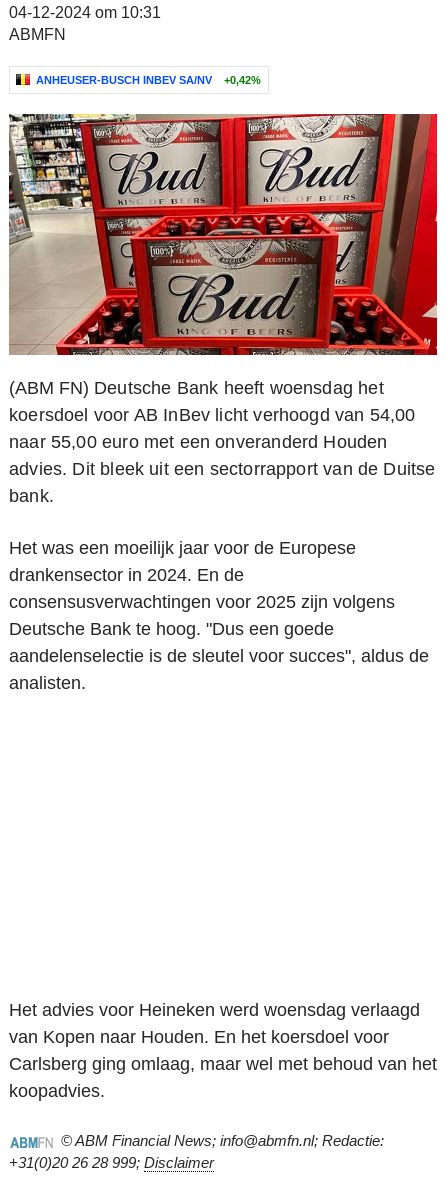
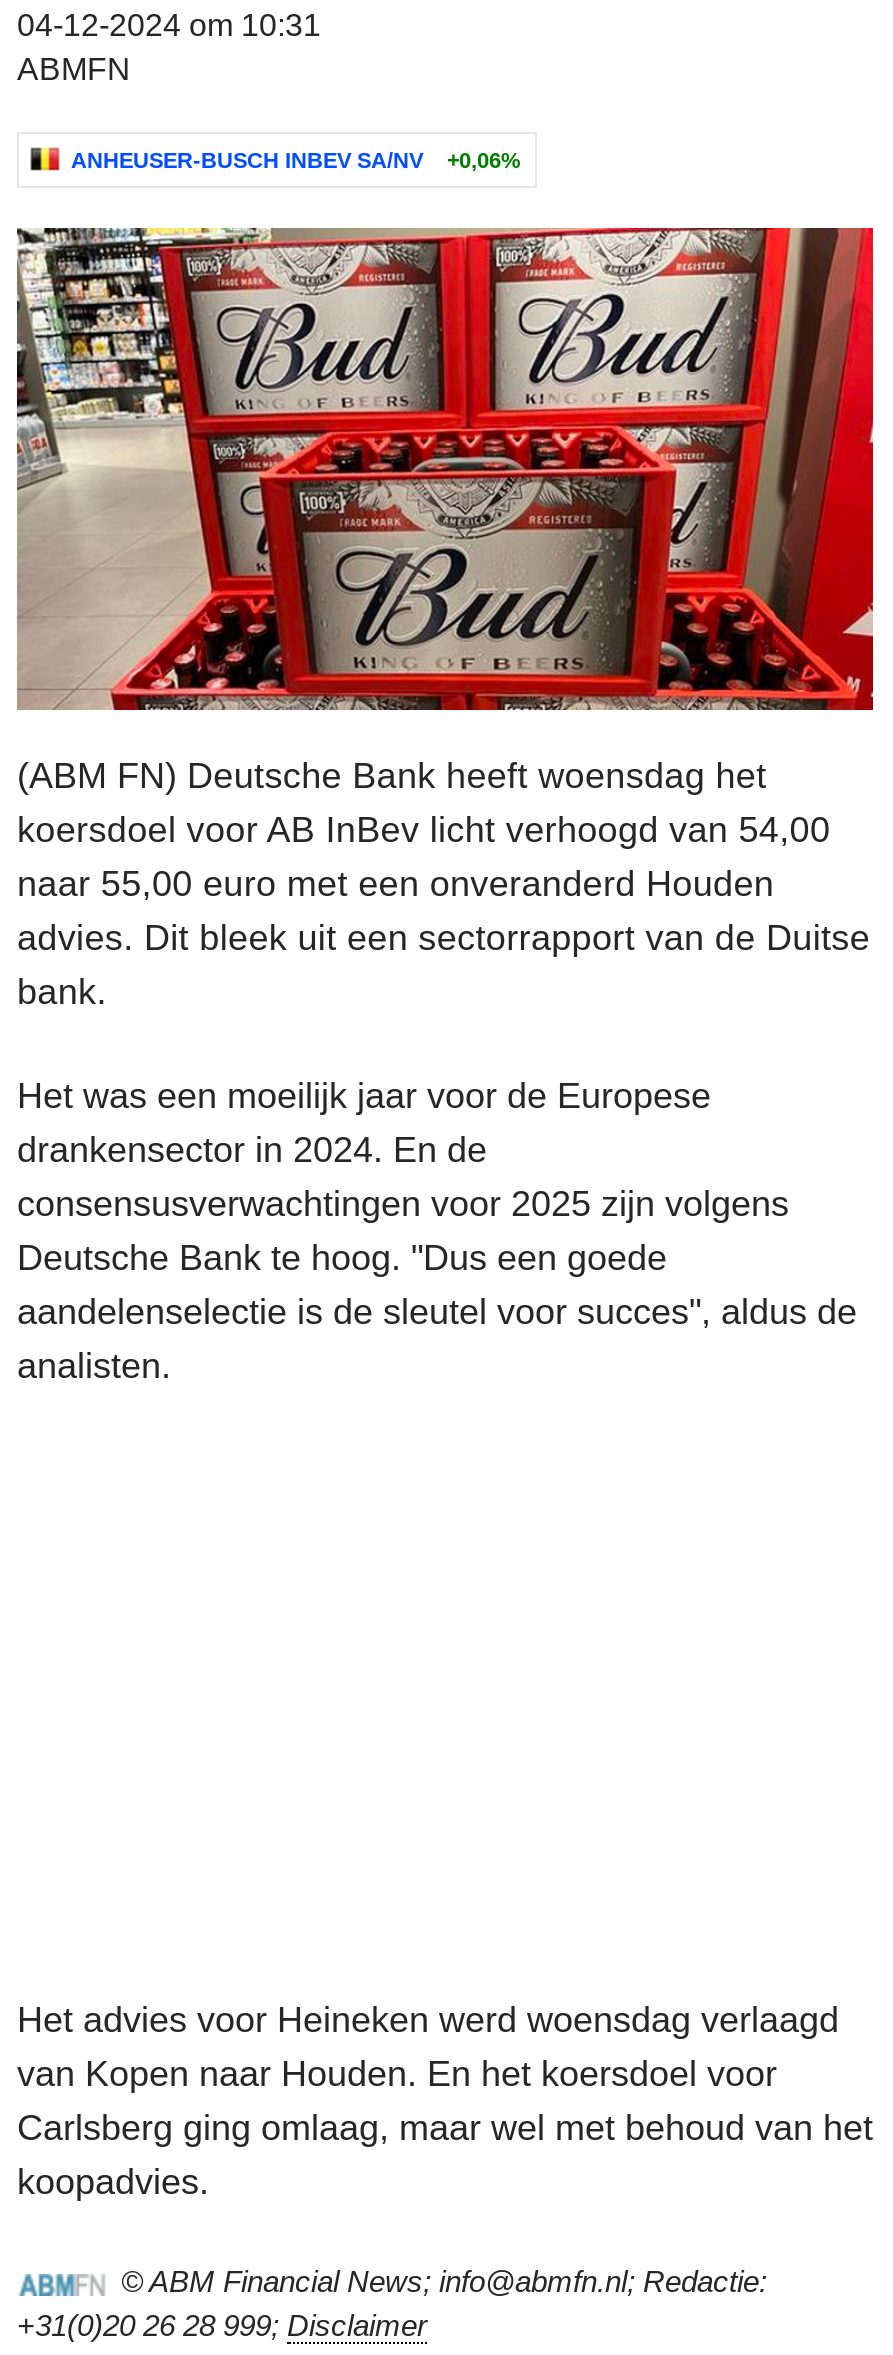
[36,74,261,86] ANHEUSER-BUSCH INBEV SA/NV +0,42% -> [71,148,521,172] ANHEUSER-BUSCH INBEV SA/NV +0,06%

